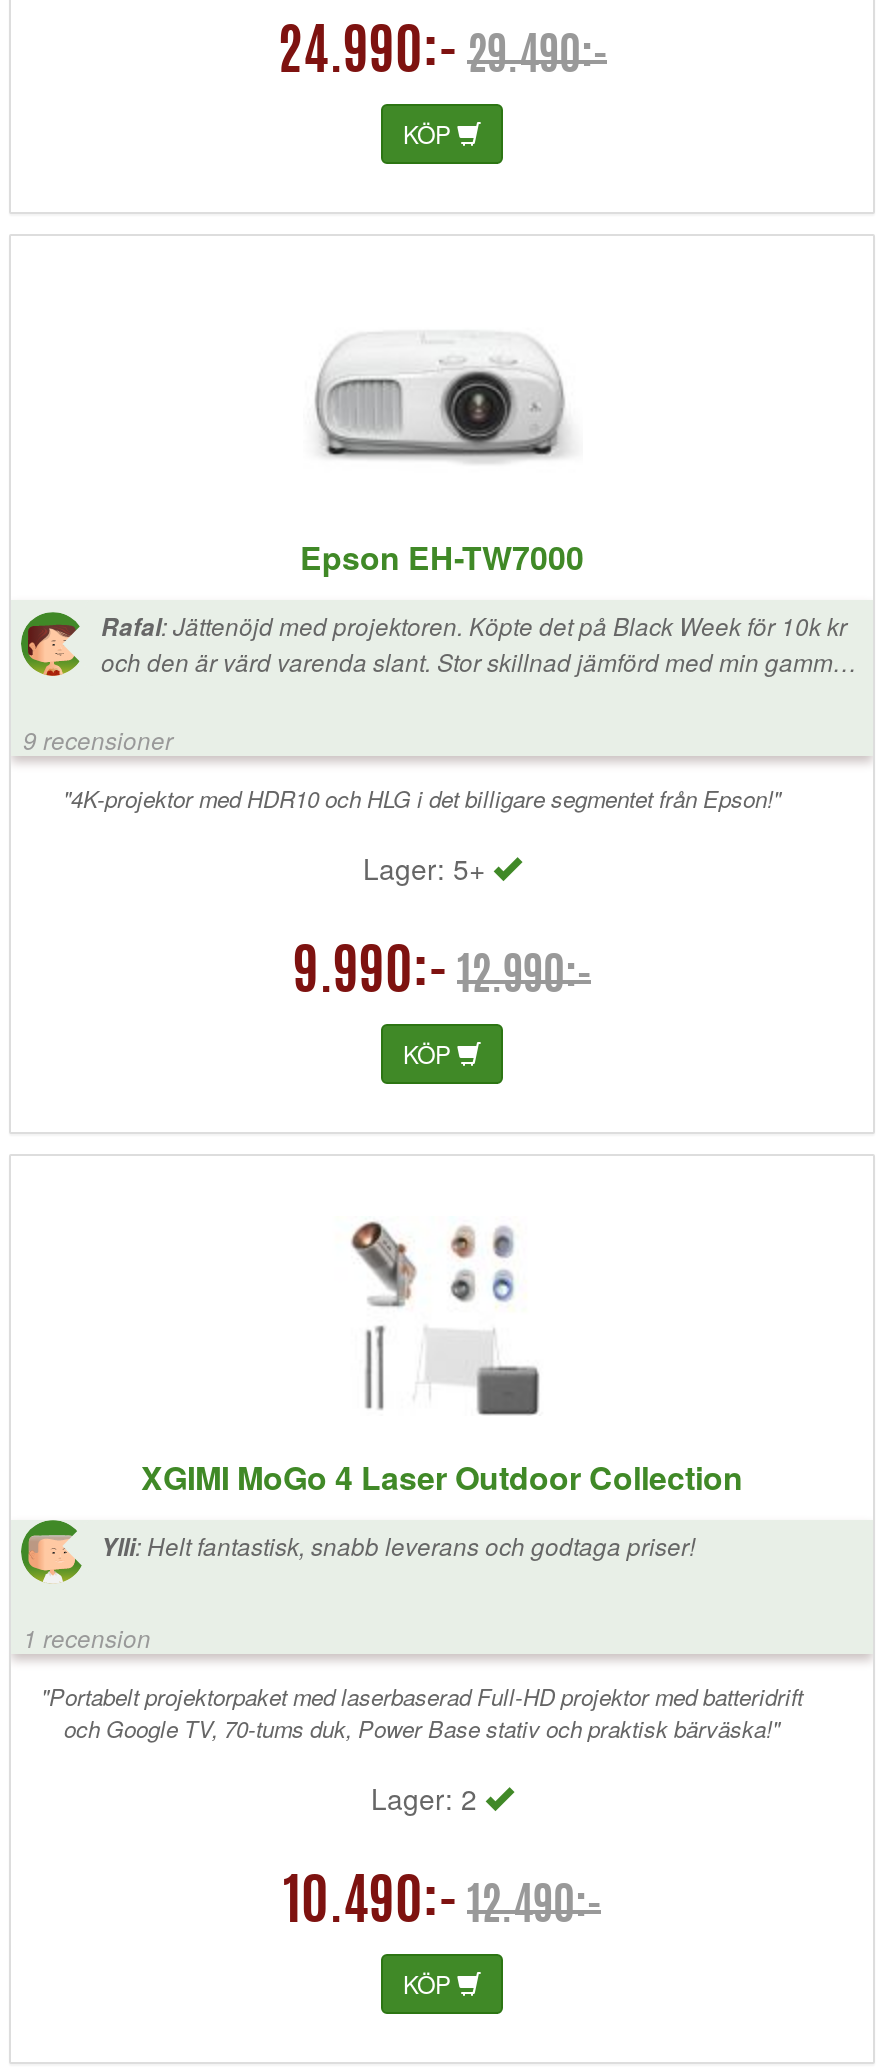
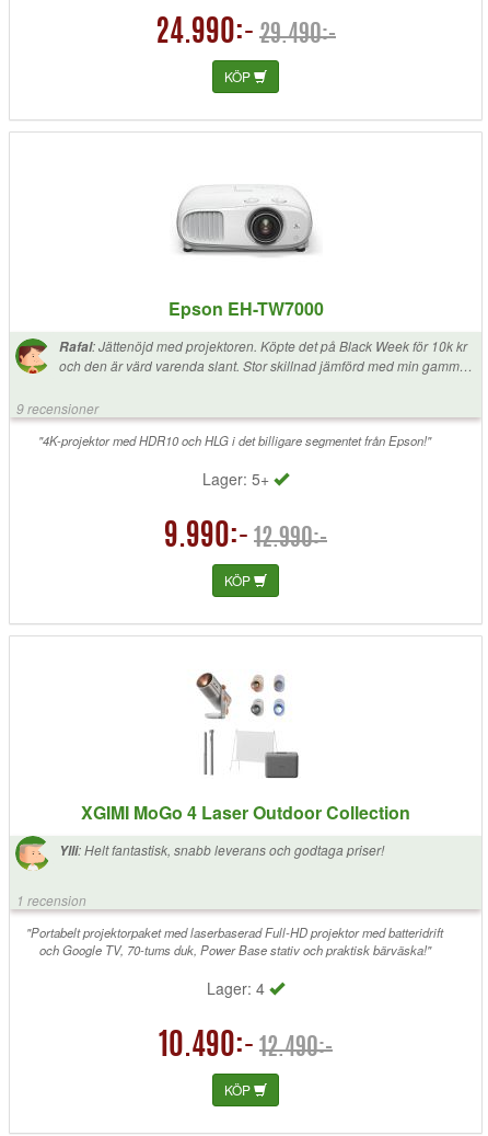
[371,1778,485,1818] Lager: 2 -> [207,977,269,999] Lager: 4

